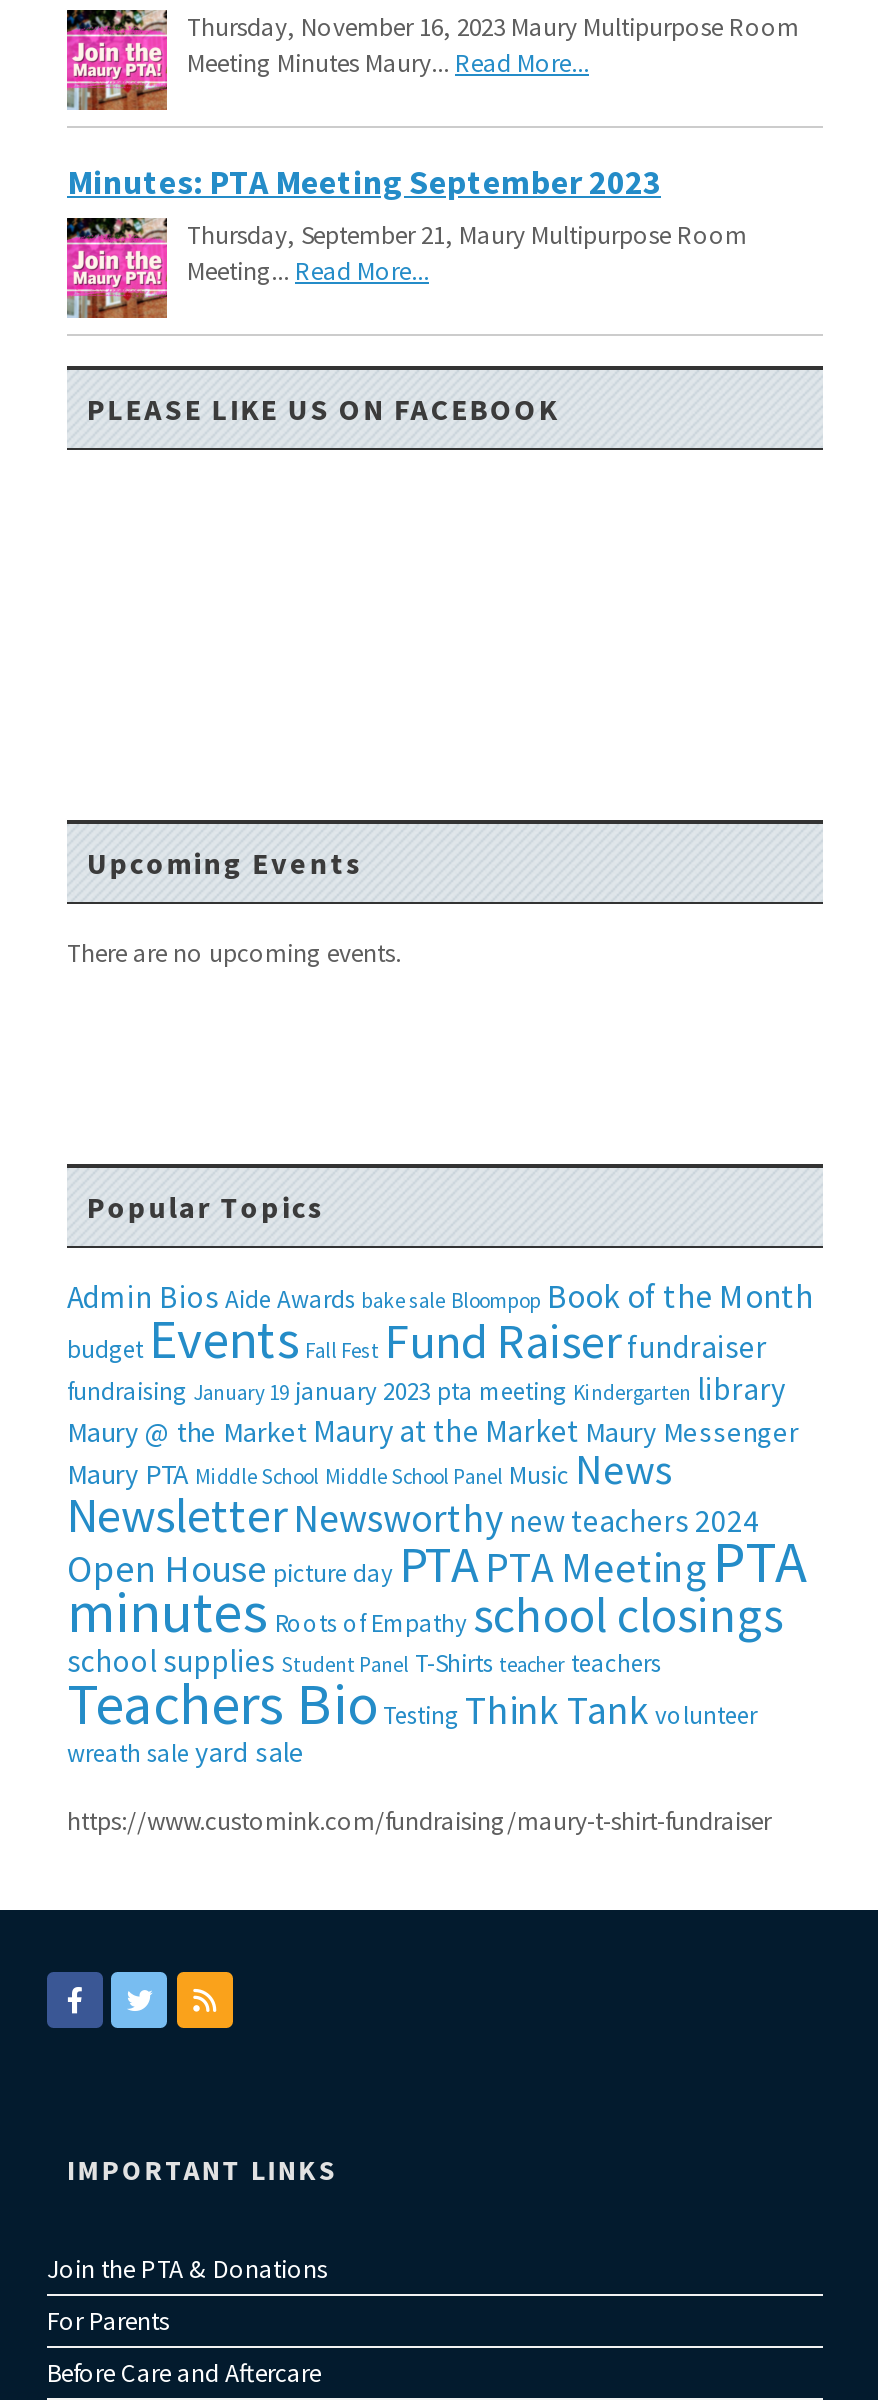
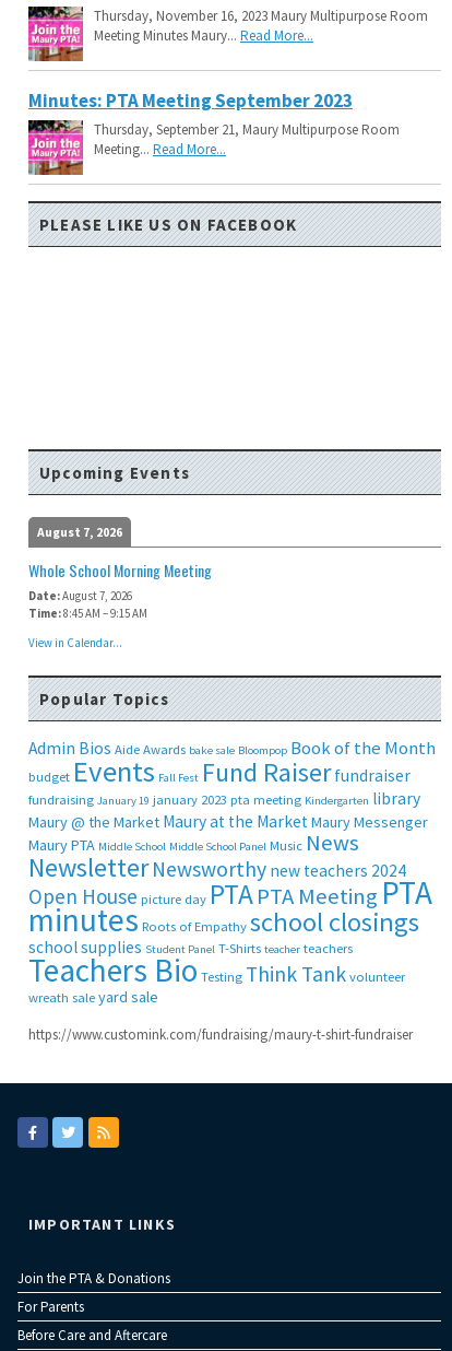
[67,936,401,970] There are no upcoming events. -> [28,524,212,650] August 7, 2026 | Whole School Morning Meeting | Date: August 7, 2026 | Time: 8:45 AM –9:15 AM | View in Calendar...

